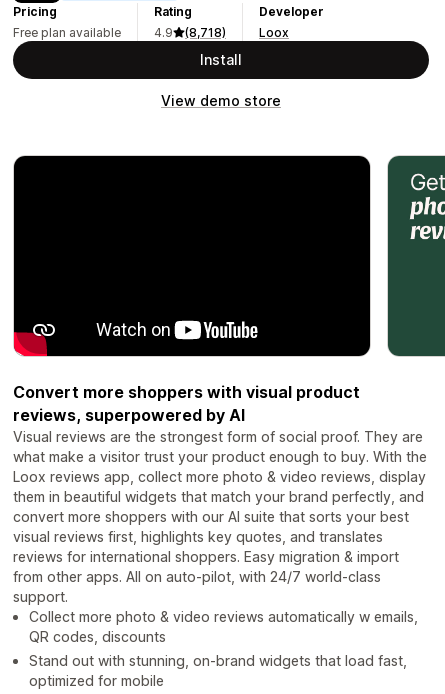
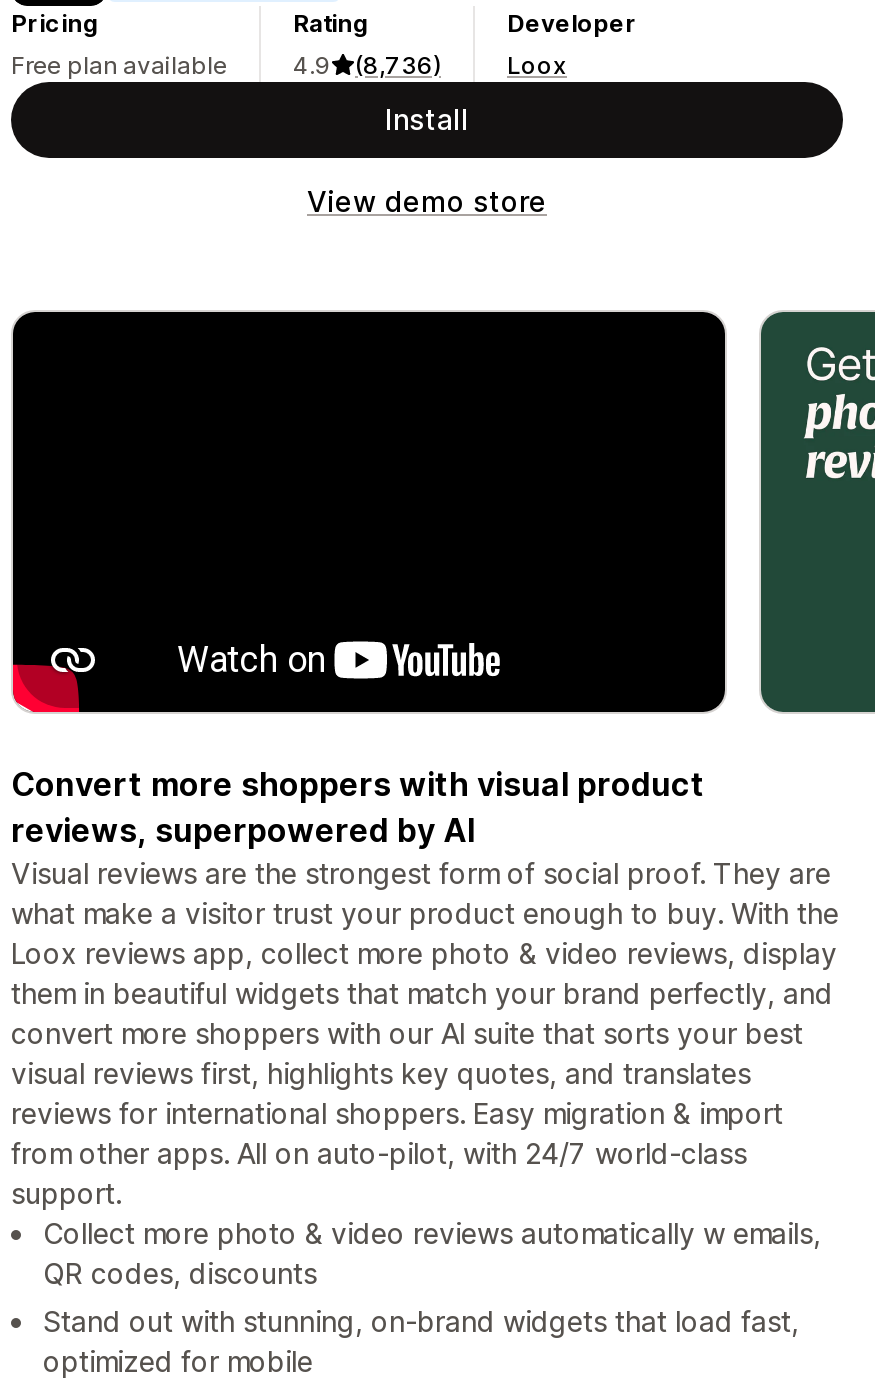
[154,25,226,40] 4.9 (8,718) -> [293,50,441,80] 4.9 (8,736)

